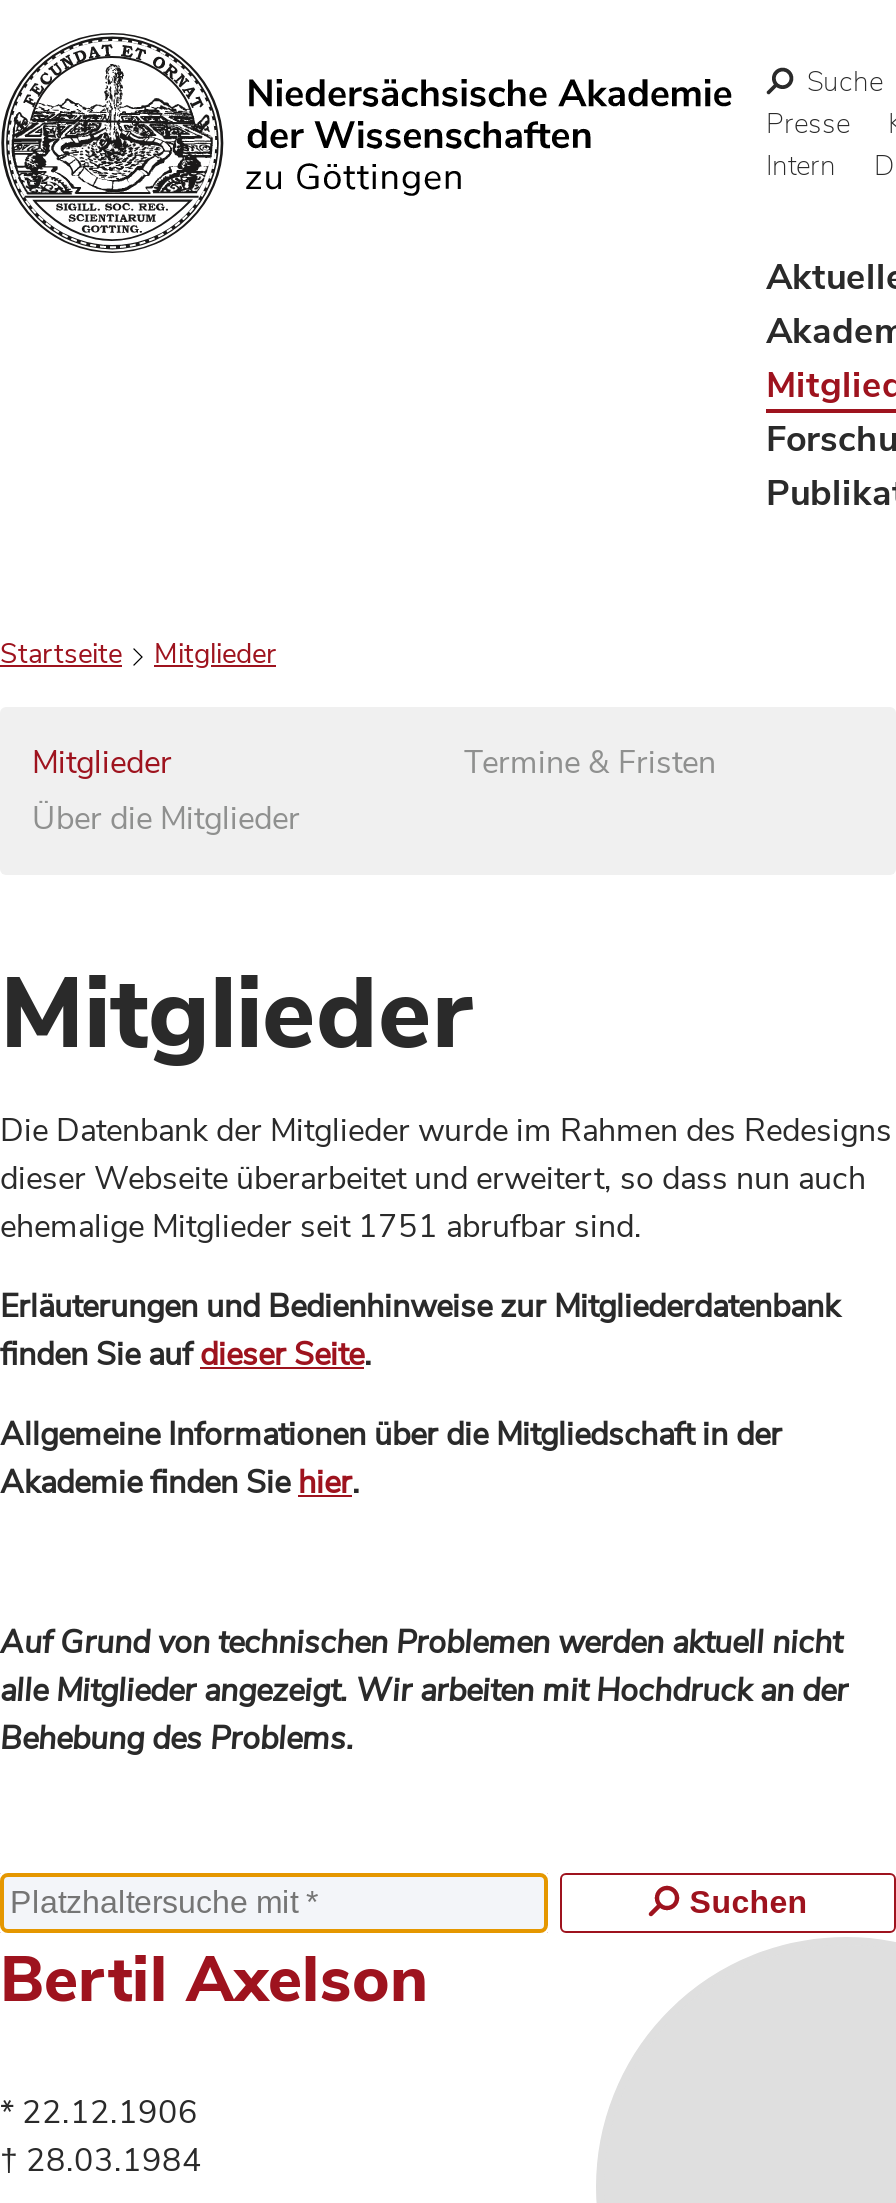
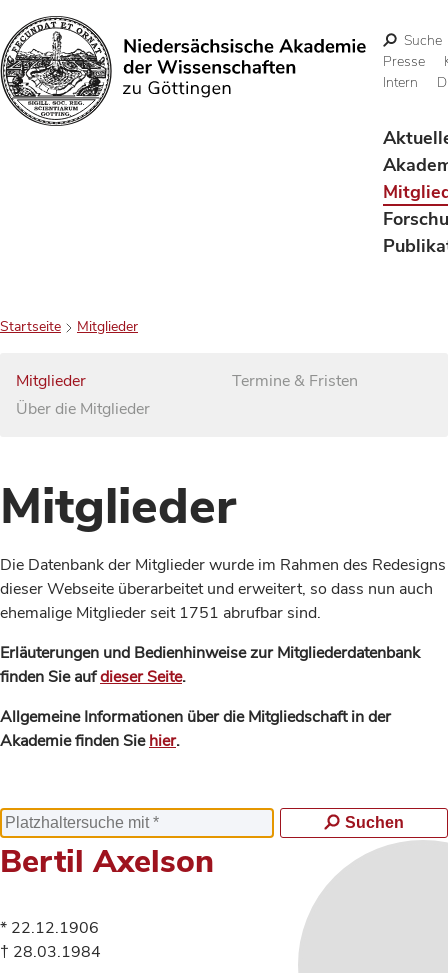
[0,1621,848,1761] Auf Grund von technischen Problemen werden aktuell nicht | alle Mitglieder angezeigt. Wir arbeiten mit Hochdruck an der | Behebung des Problems. -> none

